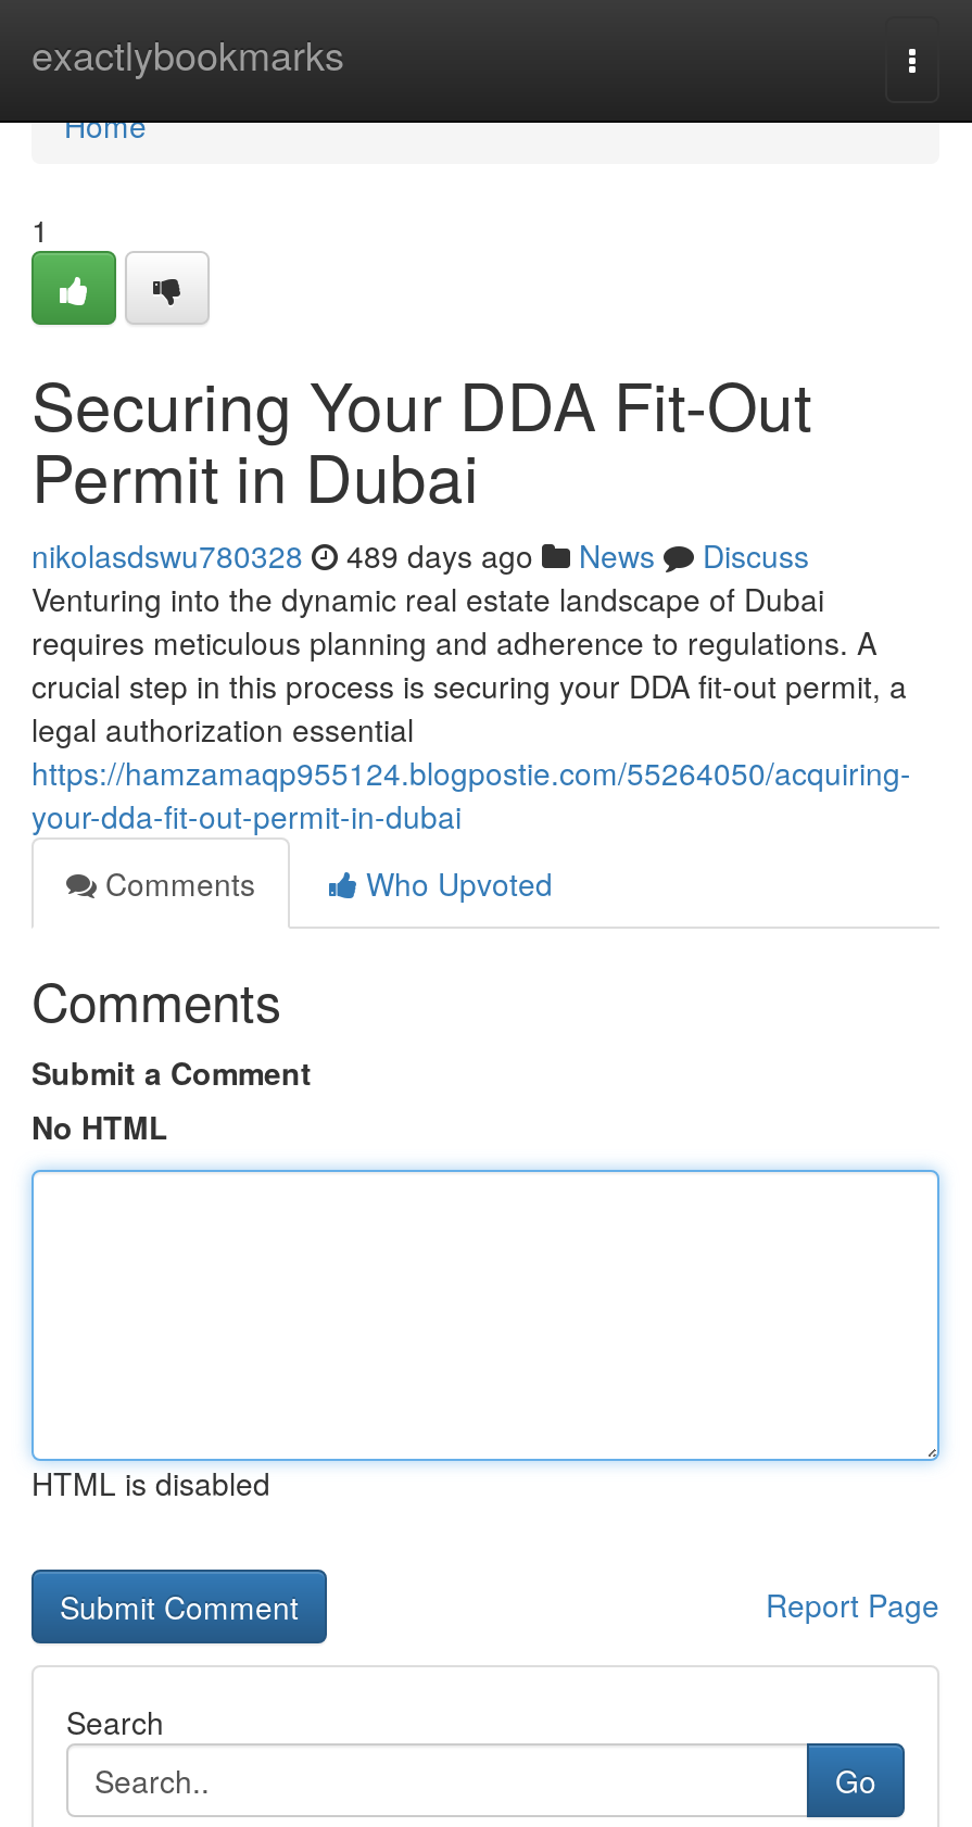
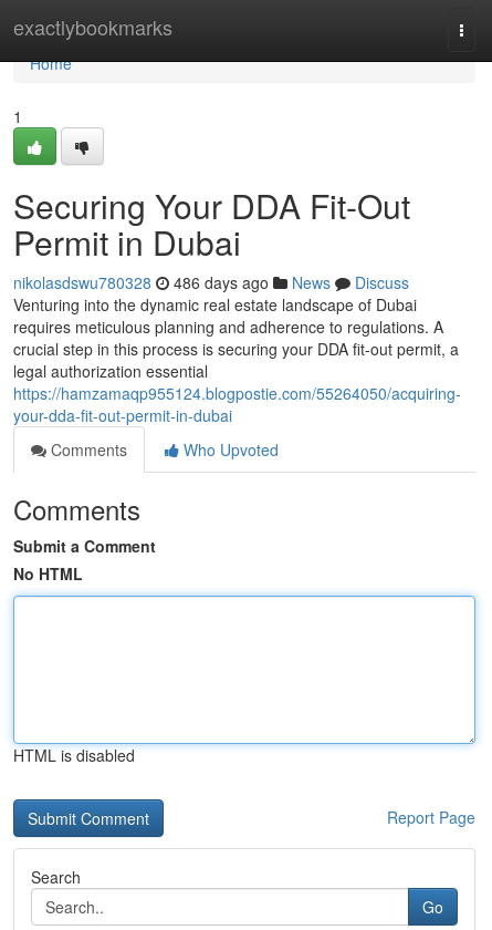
[31,533,809,577] nikolasdswu780328 489 days ago News Discuss -> [13,271,409,293] nikolasdswu780328 486 days ago News Discuss

